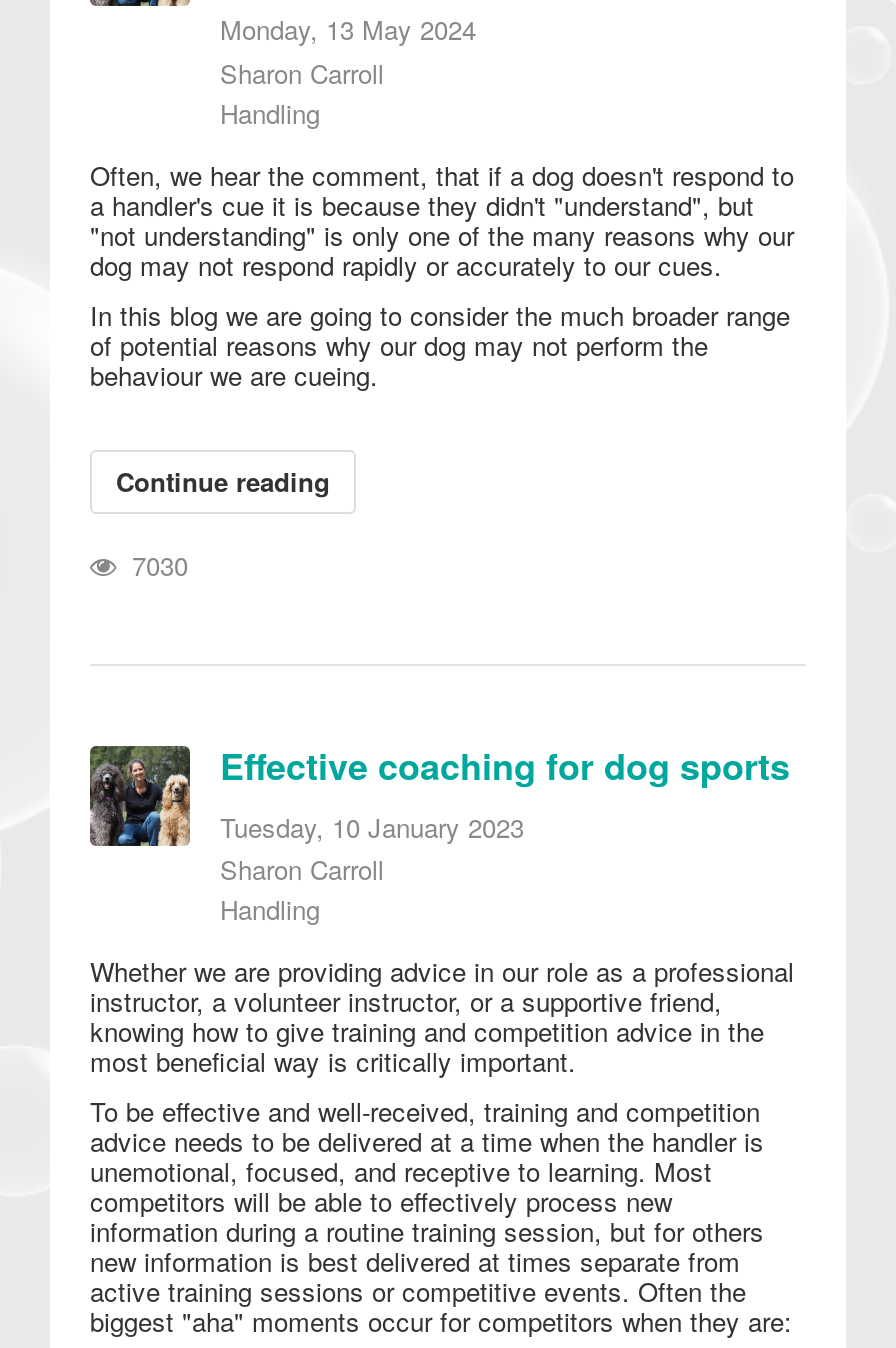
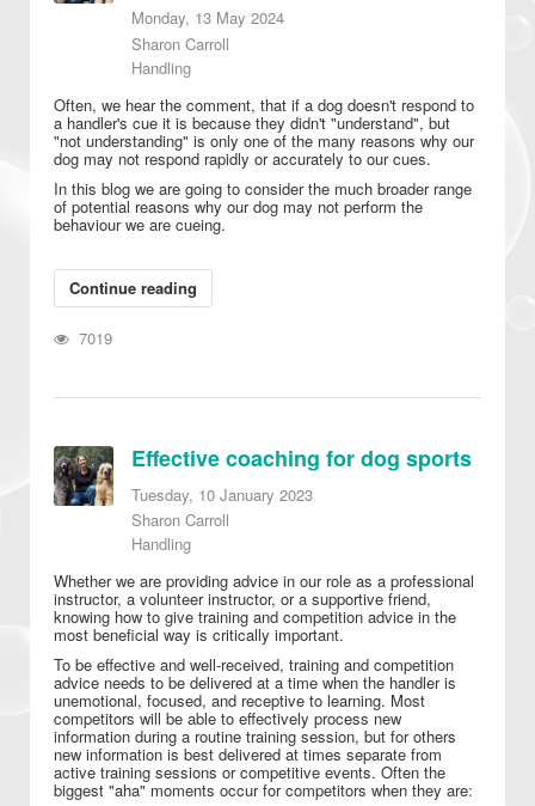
[116,546,188,584] 7030 -> [69,327,112,349] 7019

